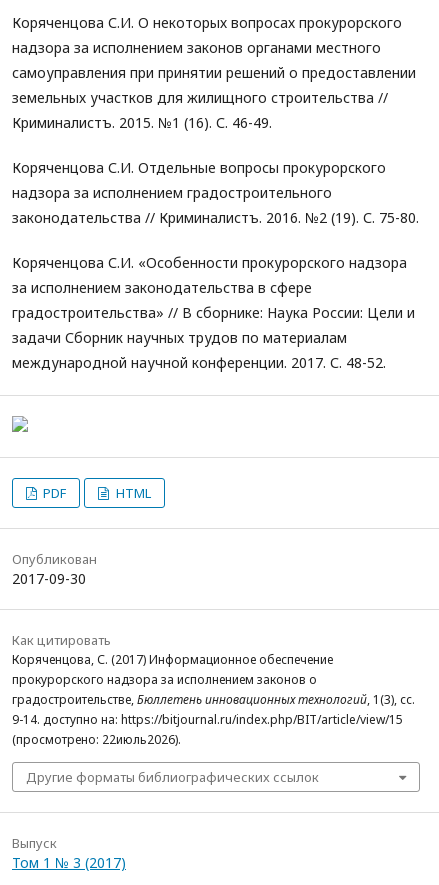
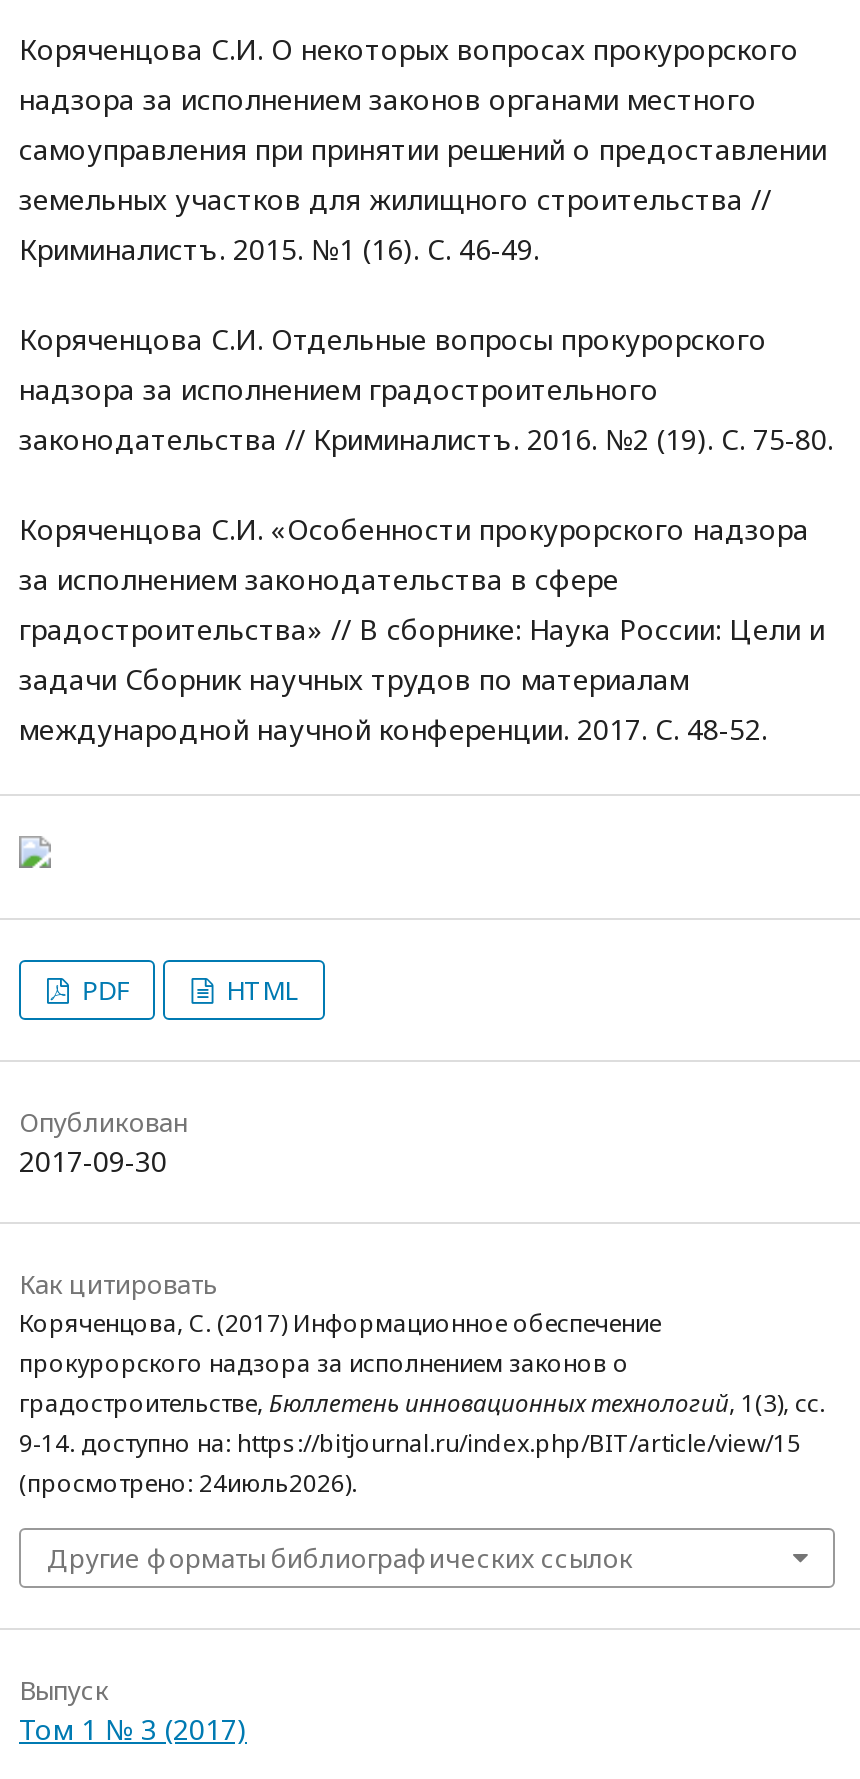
[12,731,181,748] (просмотрено: 22июль2026). -> [19,1466,357,1500] (просмотрено: 24июль2026).

